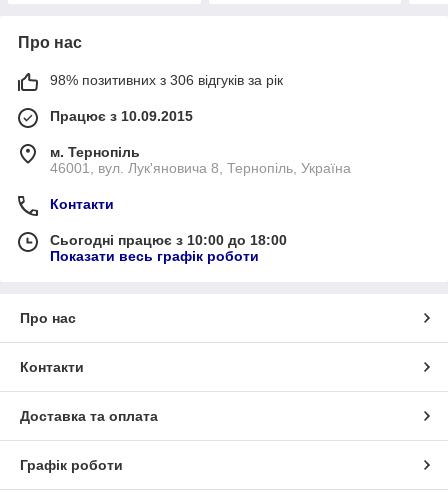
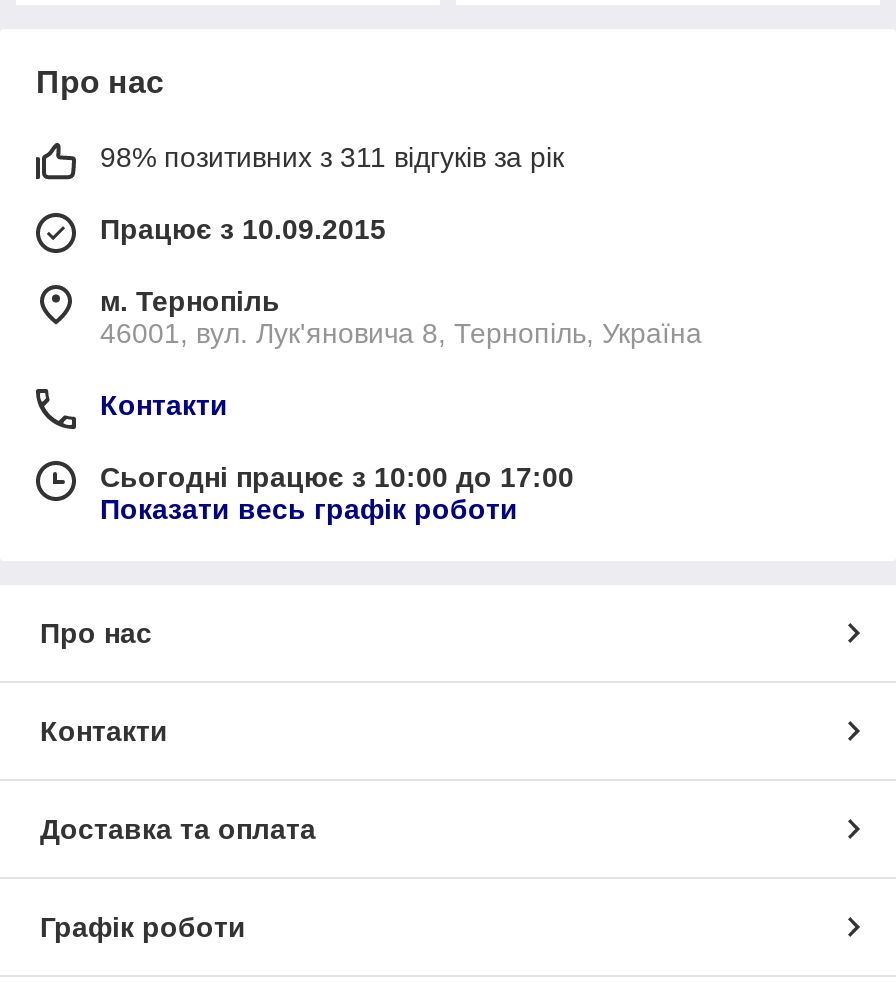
[50,72,283,88] 98% позитивних з 306 відгуків за рік -> [100,141,564,173] 98% позитивних з 311 відгуків за рік
[50,232,287,248] Сьогодні працює з 10:00 до 18:00 -> [100,461,574,493] Сьогодні працює з 10:00 до 17:00

